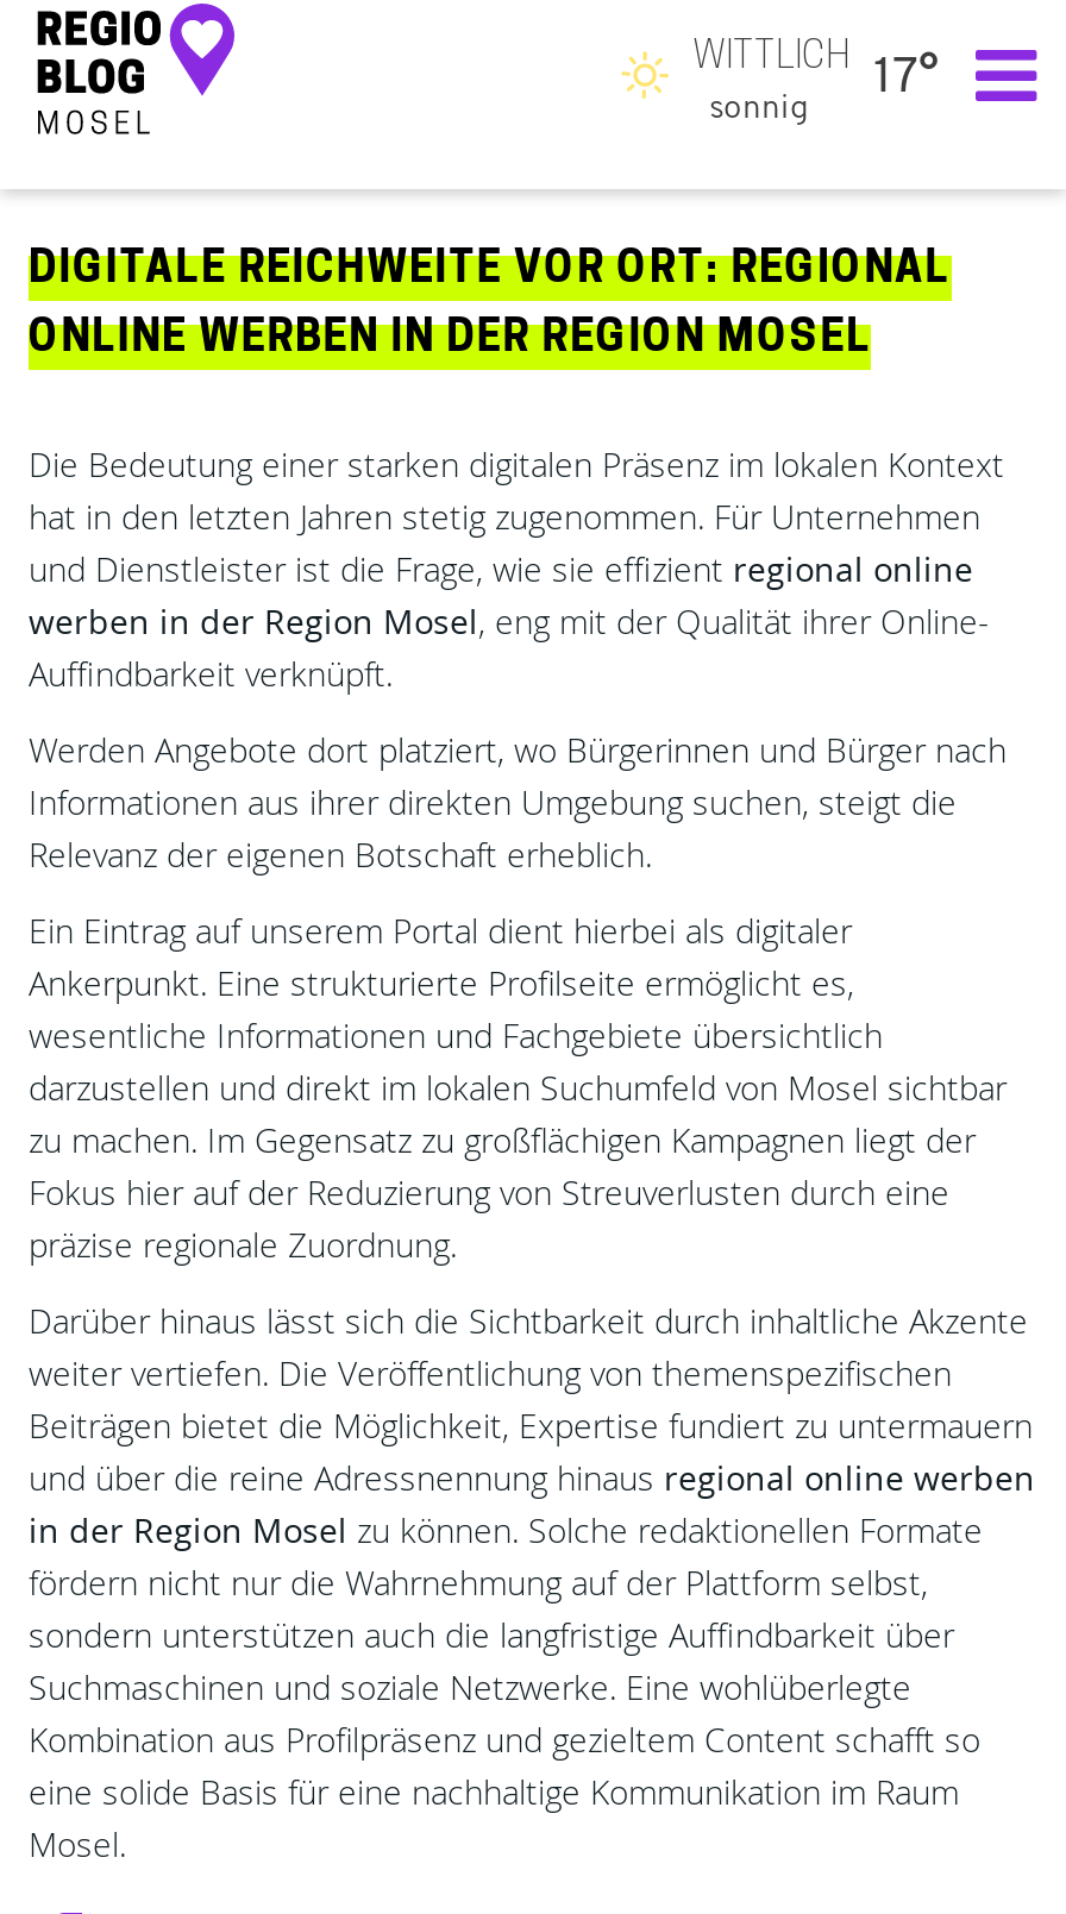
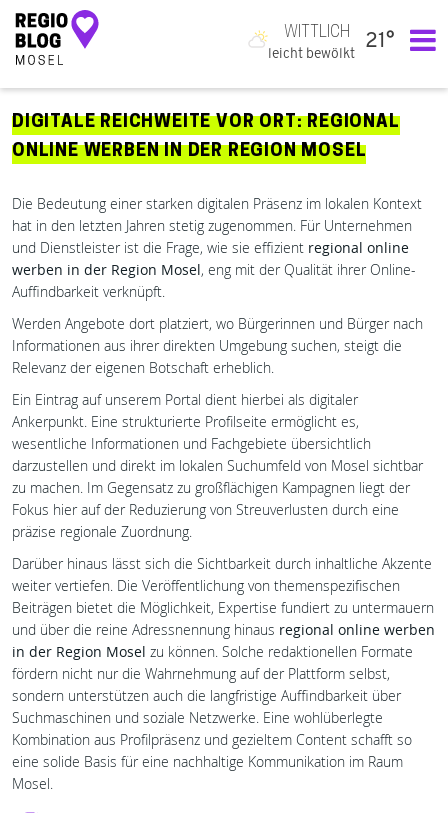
[692,39,940,105] WITTLICH 17° -> [283,25,395,52] WITTLICH 21°
[709,84,809,127] sonnig -> [268,44,355,62] leicht bewölkt

